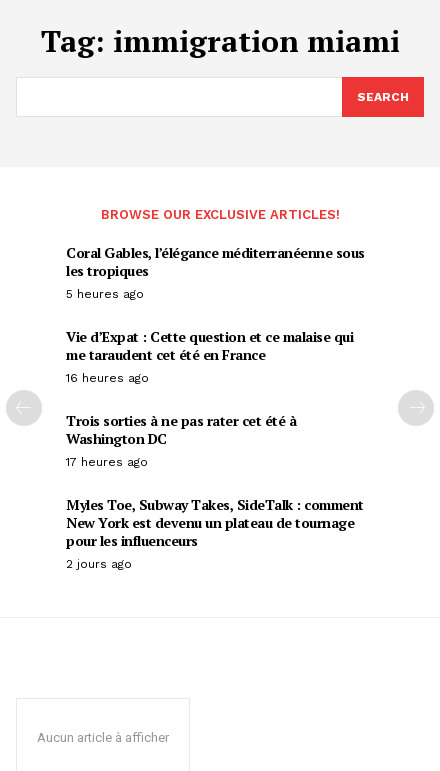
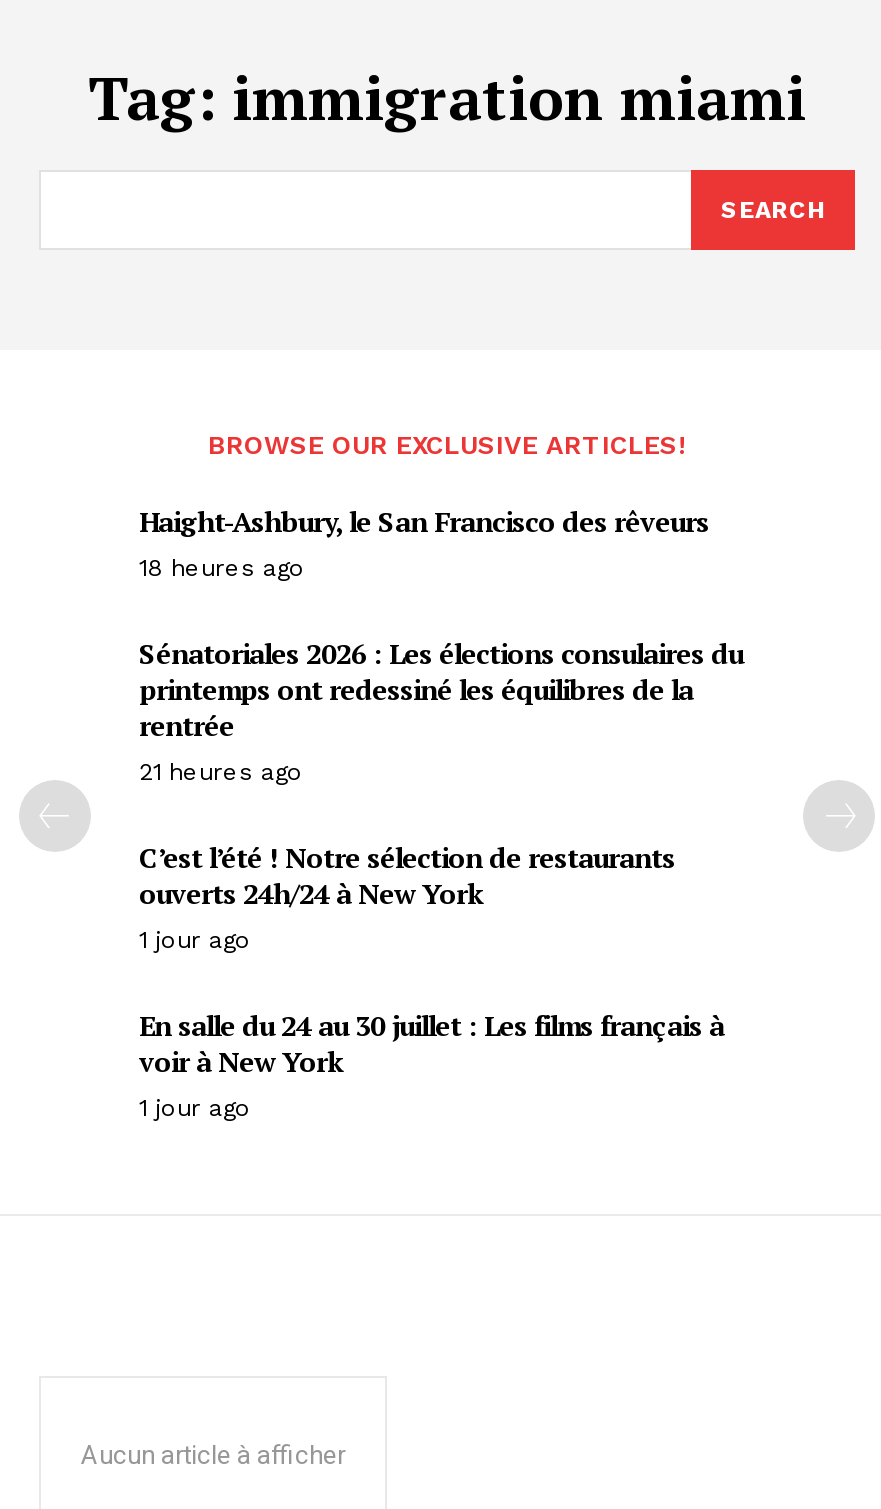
[66,243,364,301] Coral Gables, l’élégance méditerranéenne sous | les tropiques | 5 heures ago -> [139,502,709,582] Haight-Ashbury, le San Francisco des rêveurs | 18 heures ago
[66,327,353,385] Vie d’Expat : Cette question et ce malaise qui | me taraudent cet été en France | 16 heures ago -> [139,634,743,786] Sénatoriales 2026 : Les élections consulaires du | printemps ont redessiné les équilibres de la | rentrée | 21 heures ago
[66,411,296,469] Trois sorties à ne pas rater cet été à | Washington DC | 17 heures ago -> [139,838,675,954] C’est l’été ! Notre sélection de restaurants | ouverts 24h/24 à New York | 1 jour ago
[66,495,363,571] Myles Toe, Subway Takes, SideTalk : comment | New York est devenu un plateau de tournage | pour les influenceurs | 2 jours ago -> [139,1006,724,1122] En salle du 24 au 30 juillet : Les films français à | voir à New York | 1 jour ago

